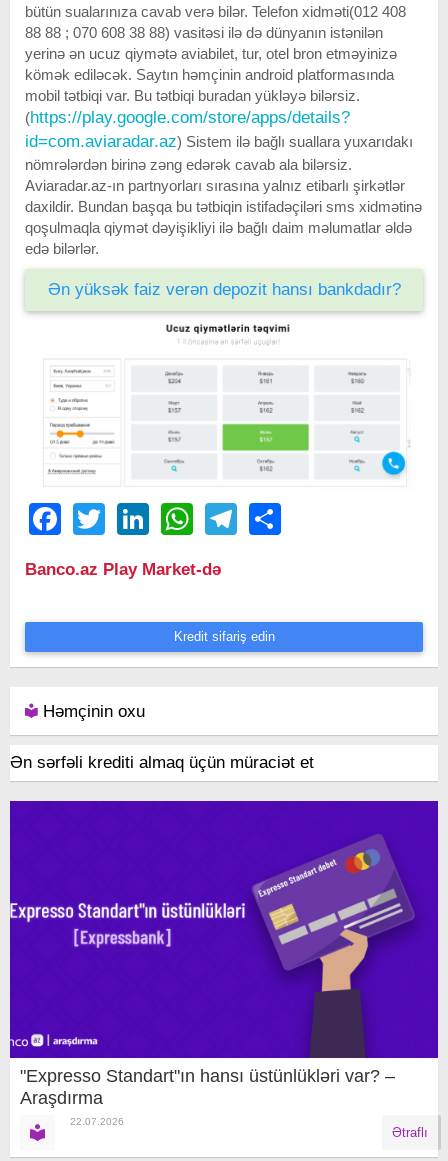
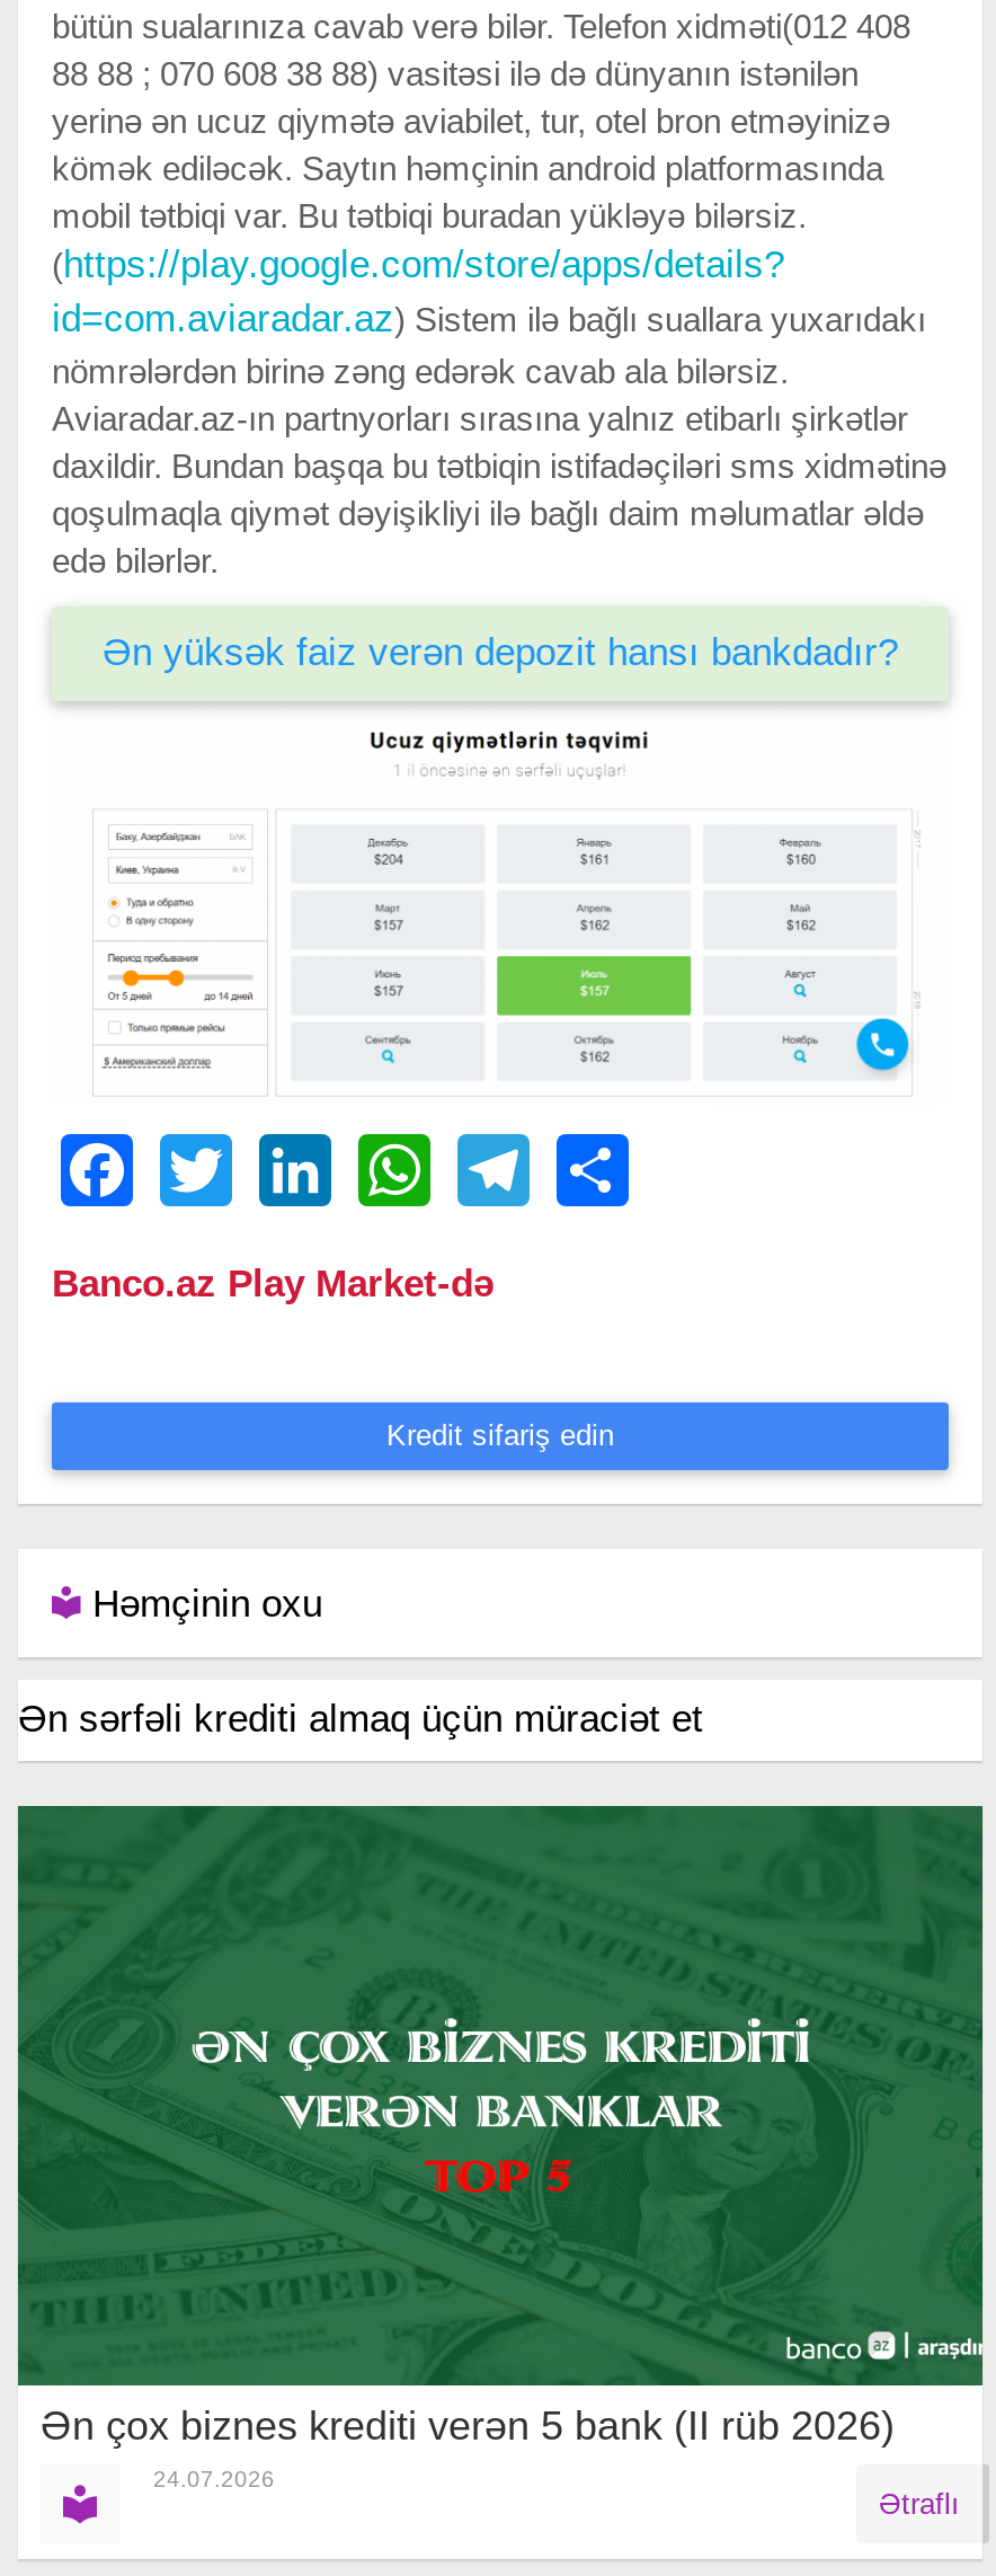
[9,800,439,1127] [image] | "Expresso Standart"ın hansı üstünlükləri var? – | Araşdırma | 22.07.2026 -> [16,1804,985,2491] [image] | Ən çox biznes krediti verən 5 bank (II rüb 2026) | 24.07.2026

